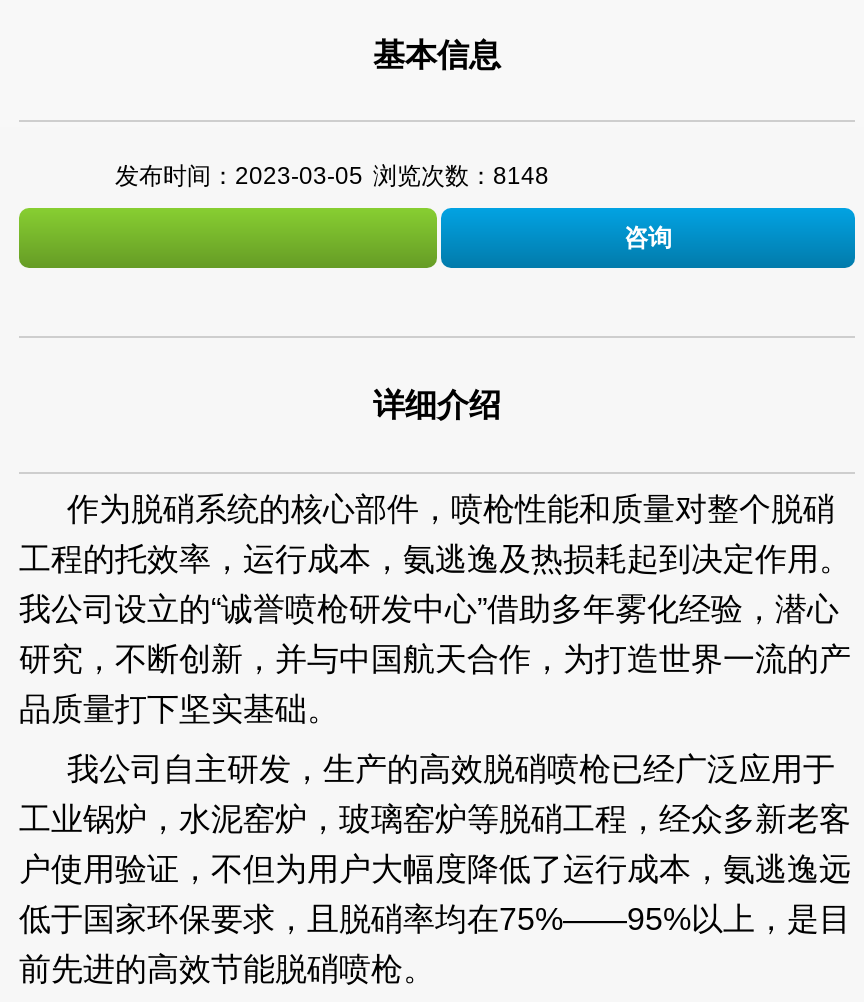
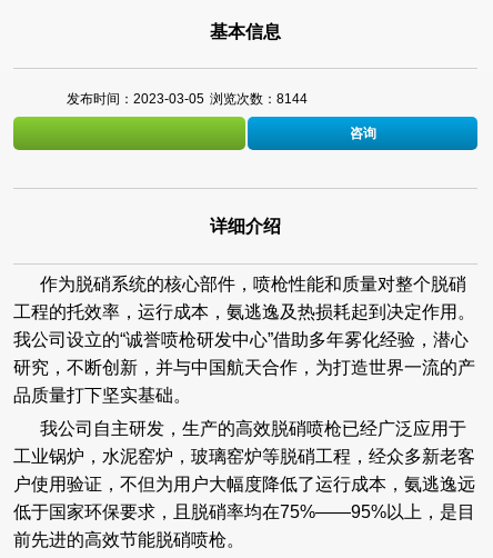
[109,163,549,191] 发布时间：2023-03-05 浏览次数：8148 -> [63,92,308,107] 发布时间：2023-03-05 浏览次数：8144

